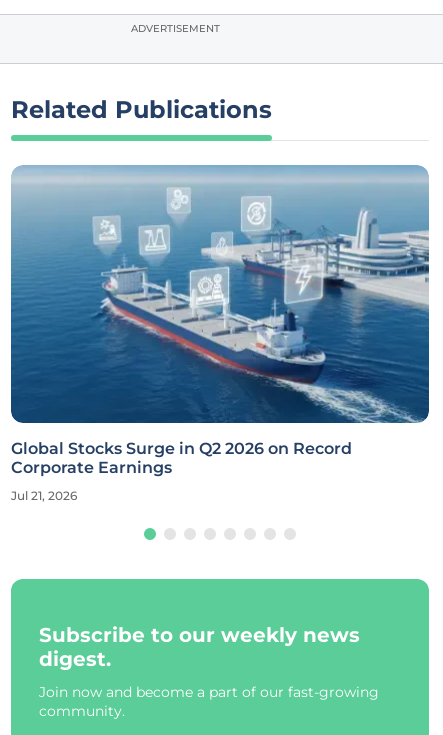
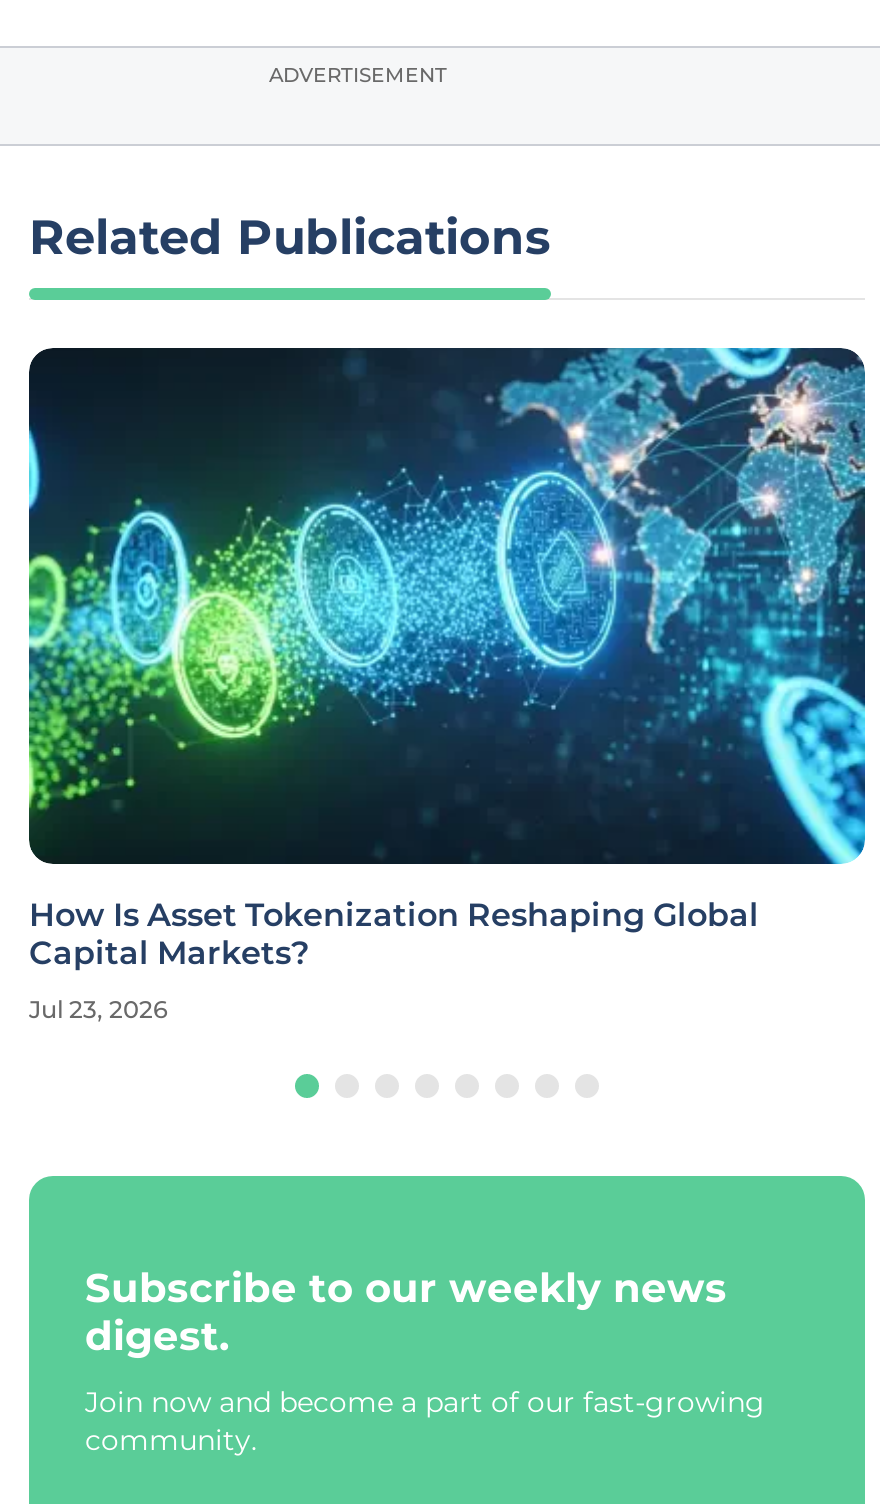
[10,164,430,477] [image] | Global Stocks Surge in Q2 2026 on Record | Corporate Earnings -> [27,346,867,973] [image] | How Is Asset Tokenization Reshaping Global | Capital Markets?
[11,488,77,503] Jul 21, 2026 -> [29,995,167,1025] Jul 23, 2026

